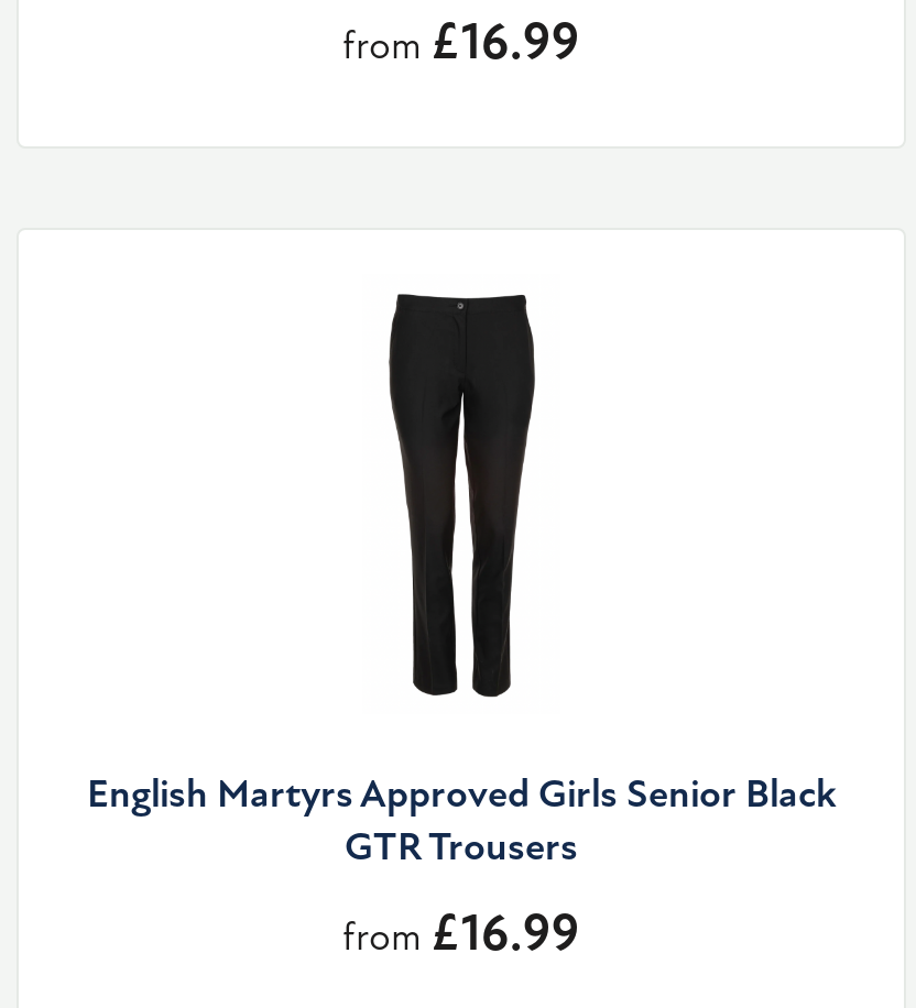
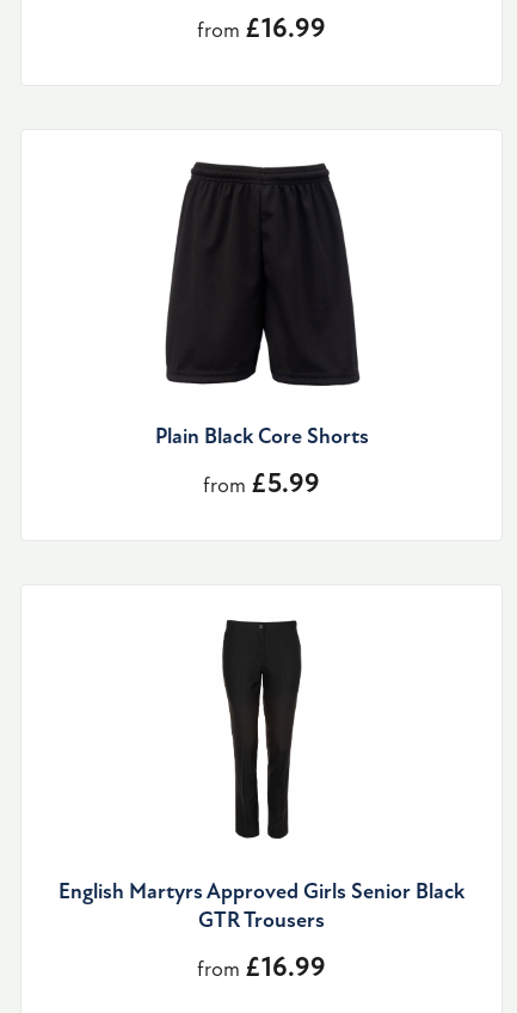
none -> [155,161,368,501] [image] | Plain Black Core Shorts | from £5.99

